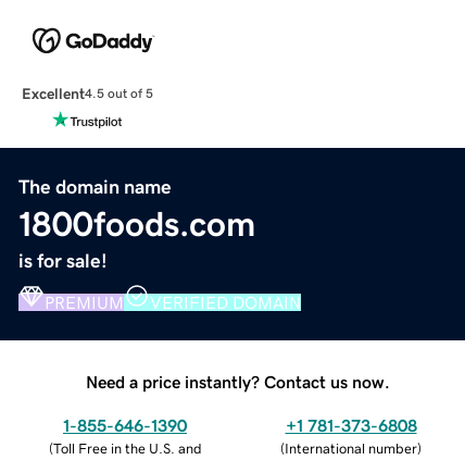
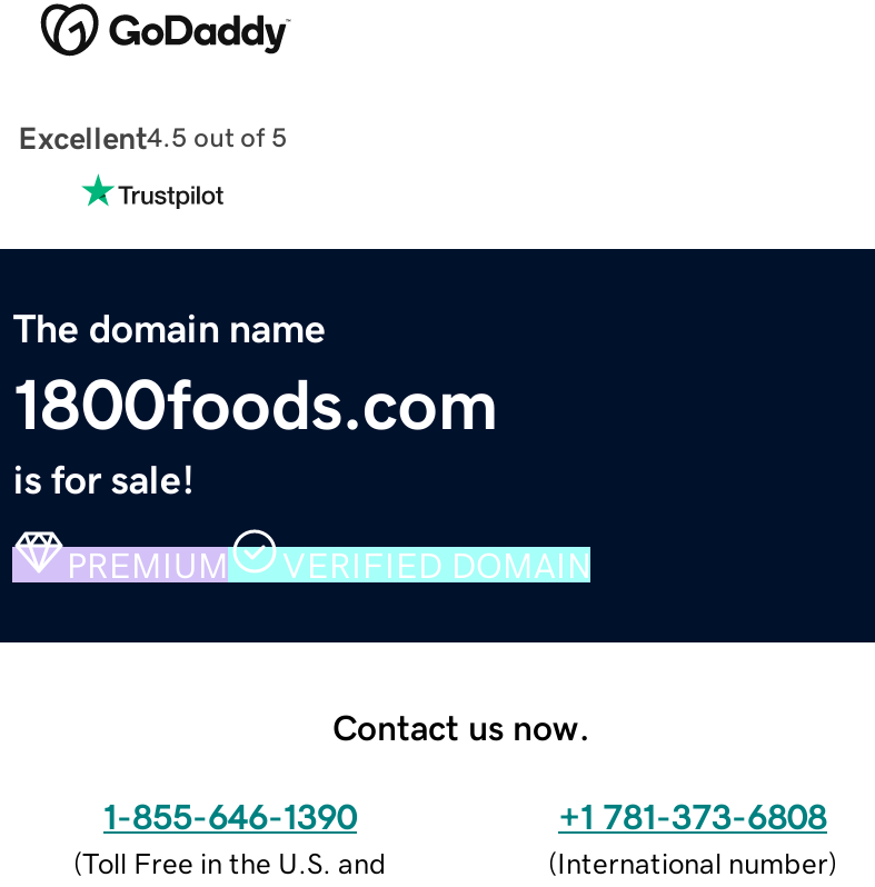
[86,373,390,390] Need a price instantly? Contact us now. -> [332,708,590,744] Contact us now.

